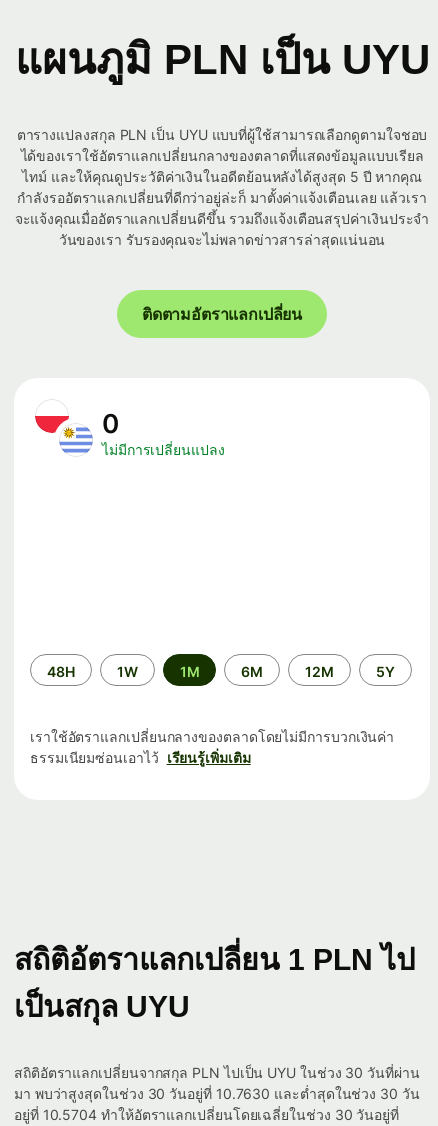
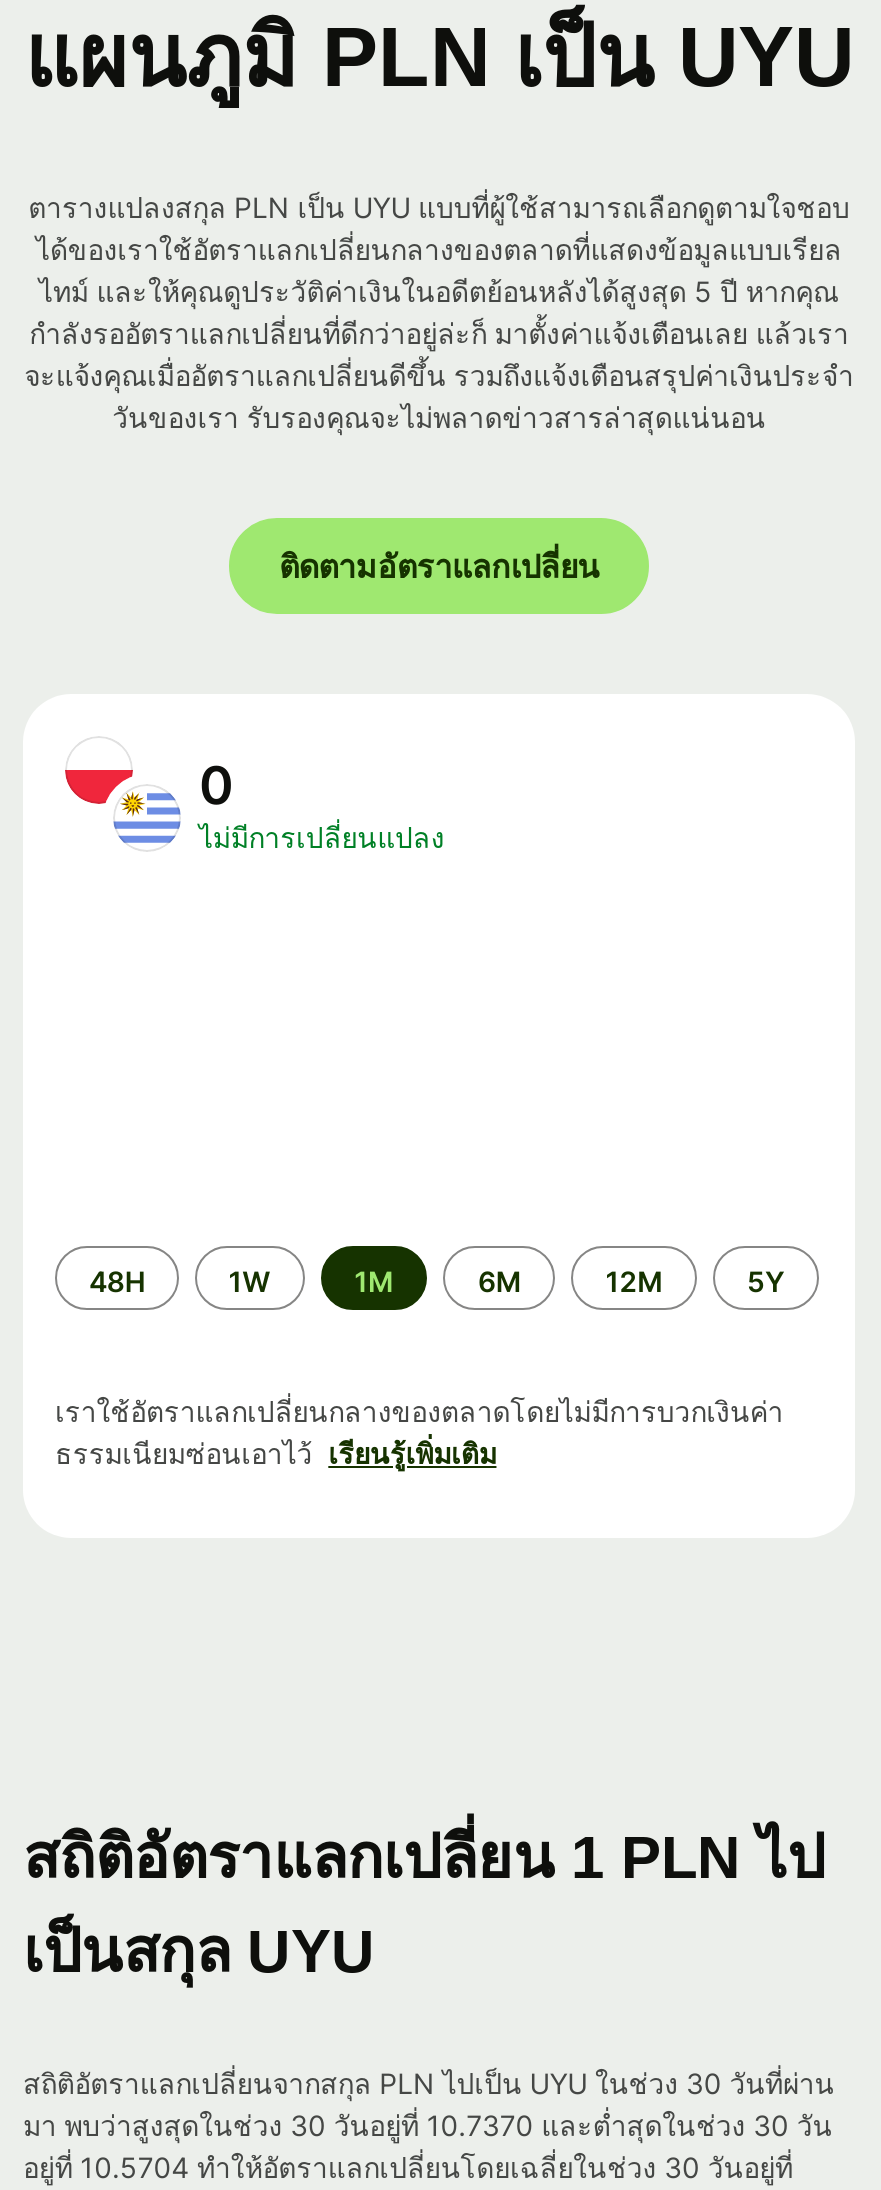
[14,1085,420,1102] มา พบว่าสูงสุดในช่วง 30 วันอยู่ที่ 10.7630 และต่ำสุดในช่วง 30 วัน -> [23,2108,832,2142] มา พบว่าสูงสุดในช่วง 30 วันอยู่ที่ 10.7370 และต่ำสุดในช่วง 30 วัน

